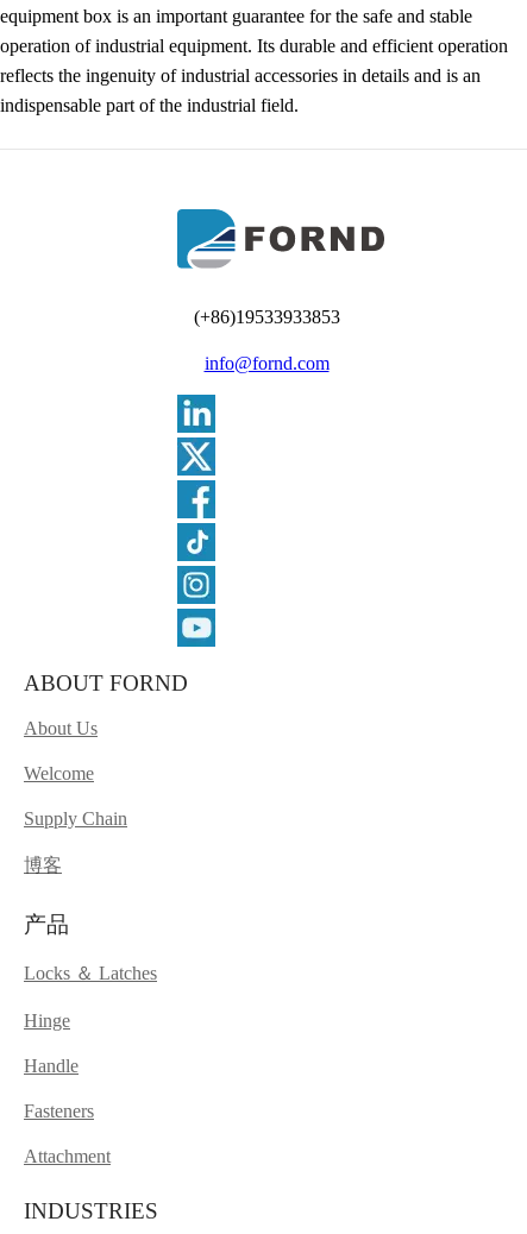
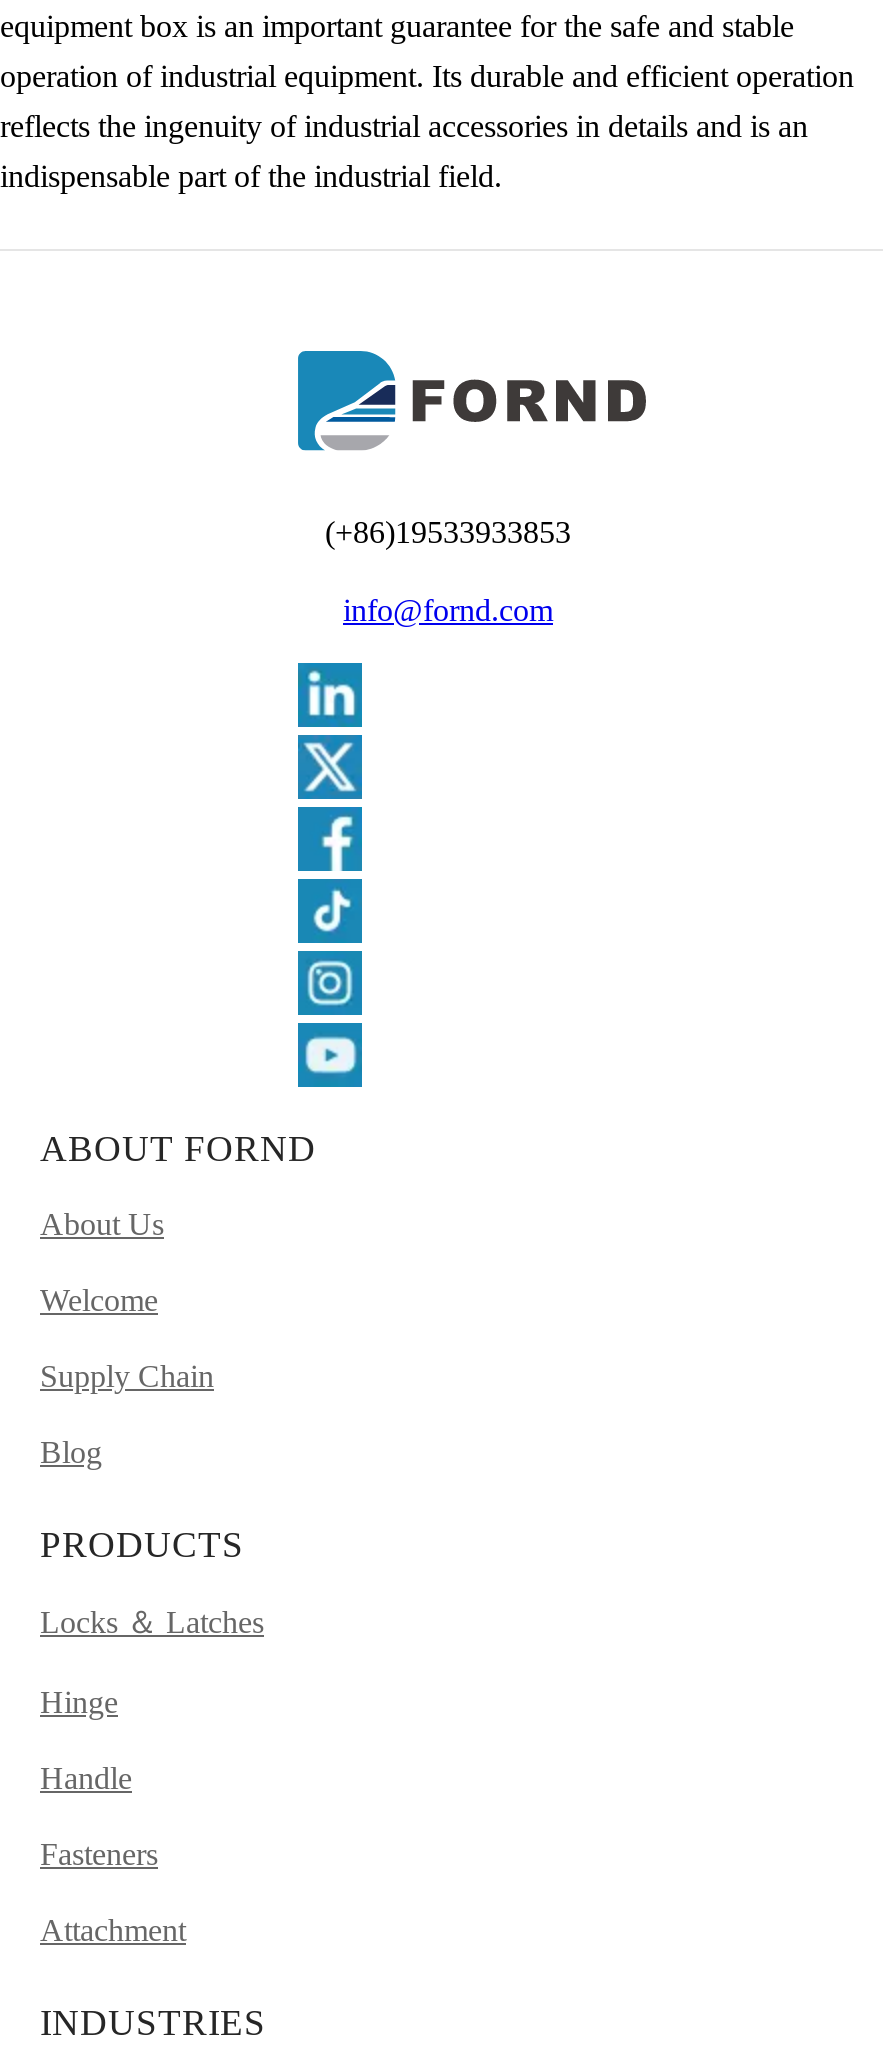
[24,855,62,875] 博客 -> [40,1435,102,1469] Blog
[24,912,69,937] 产品 -> [40,1523,244,1565] PRODUCTS

